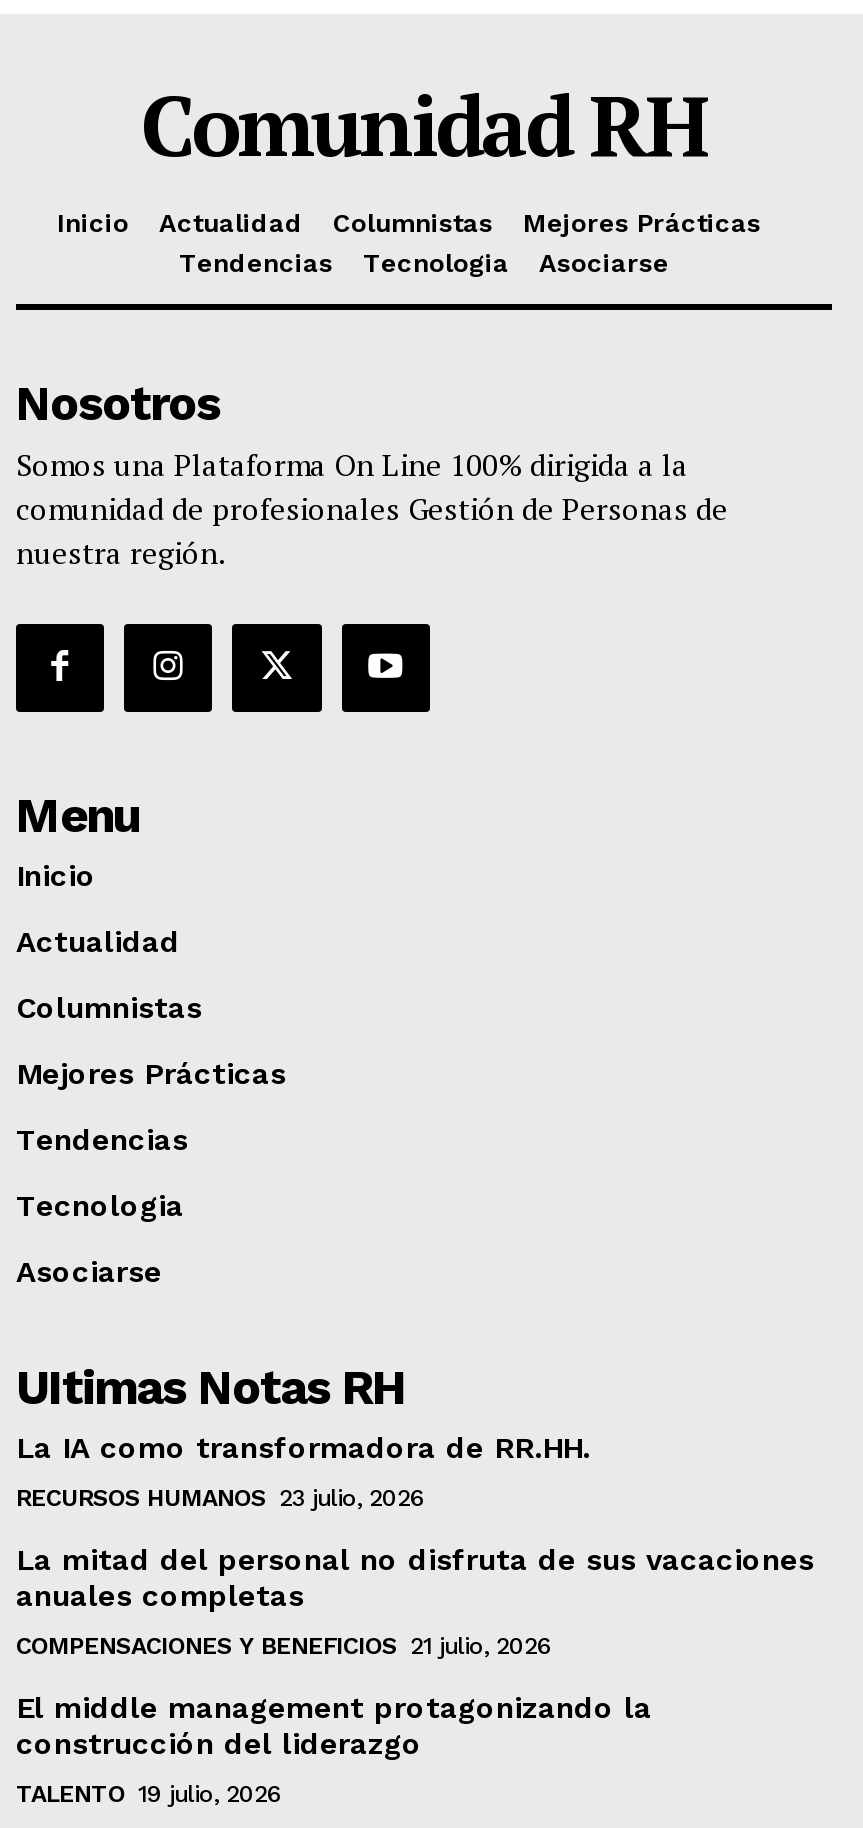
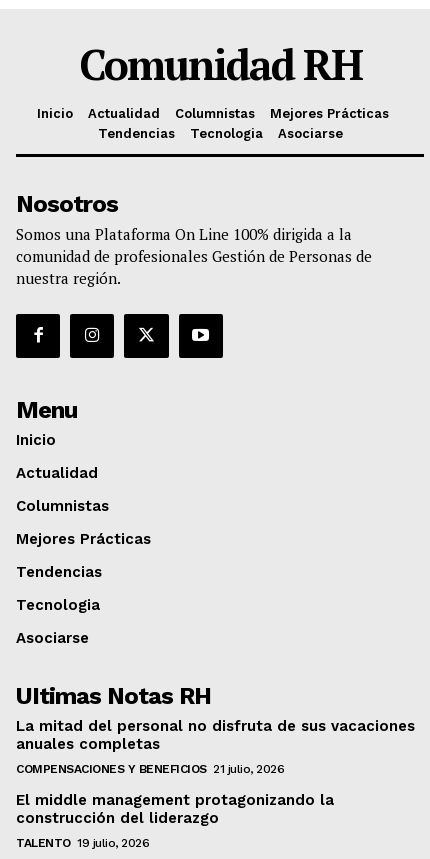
[16,1430,590,1512] La IA como transformadora de RR.HH. | RECURSOS HUMANOS 23 julio, 2026 -> none

